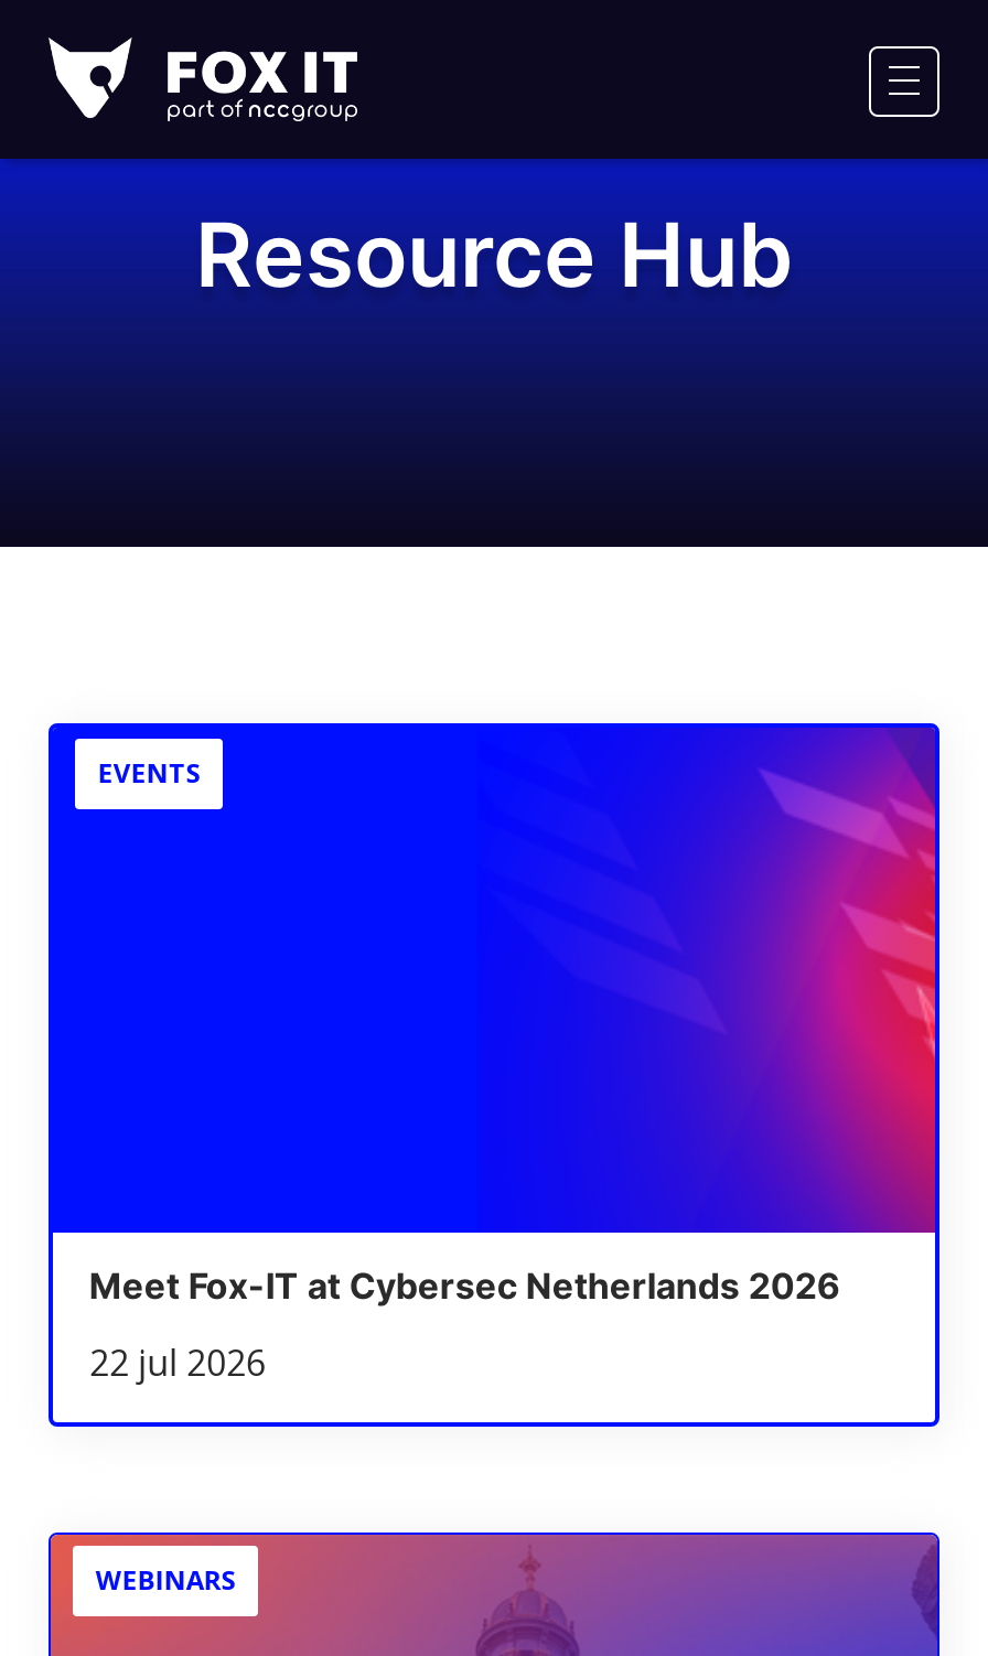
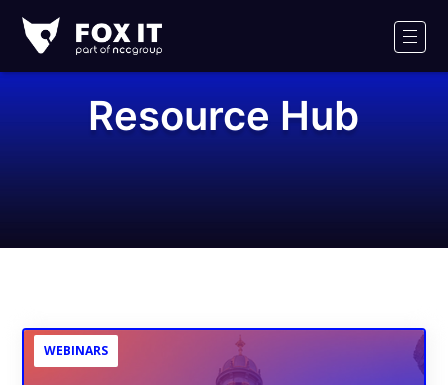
[49,725,939,1429] [image] | EVENTS -> none
[89,1263,841,1387] Meet Fox-IT at Cybersec Netherlands 2026 | 22 jul 2026 -> none

